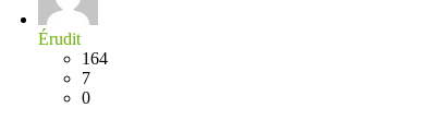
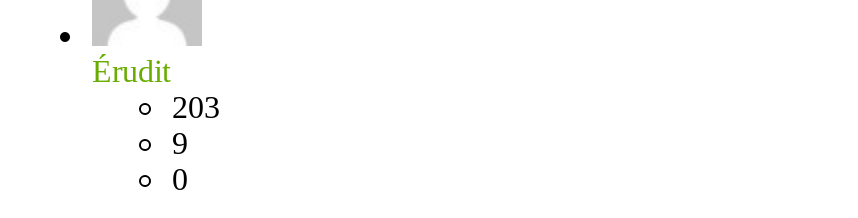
[82,49,108,67] 164 -> [172,89,220,123] 203
[82,68,90,87] 7 -> [172,125,188,159] 9

